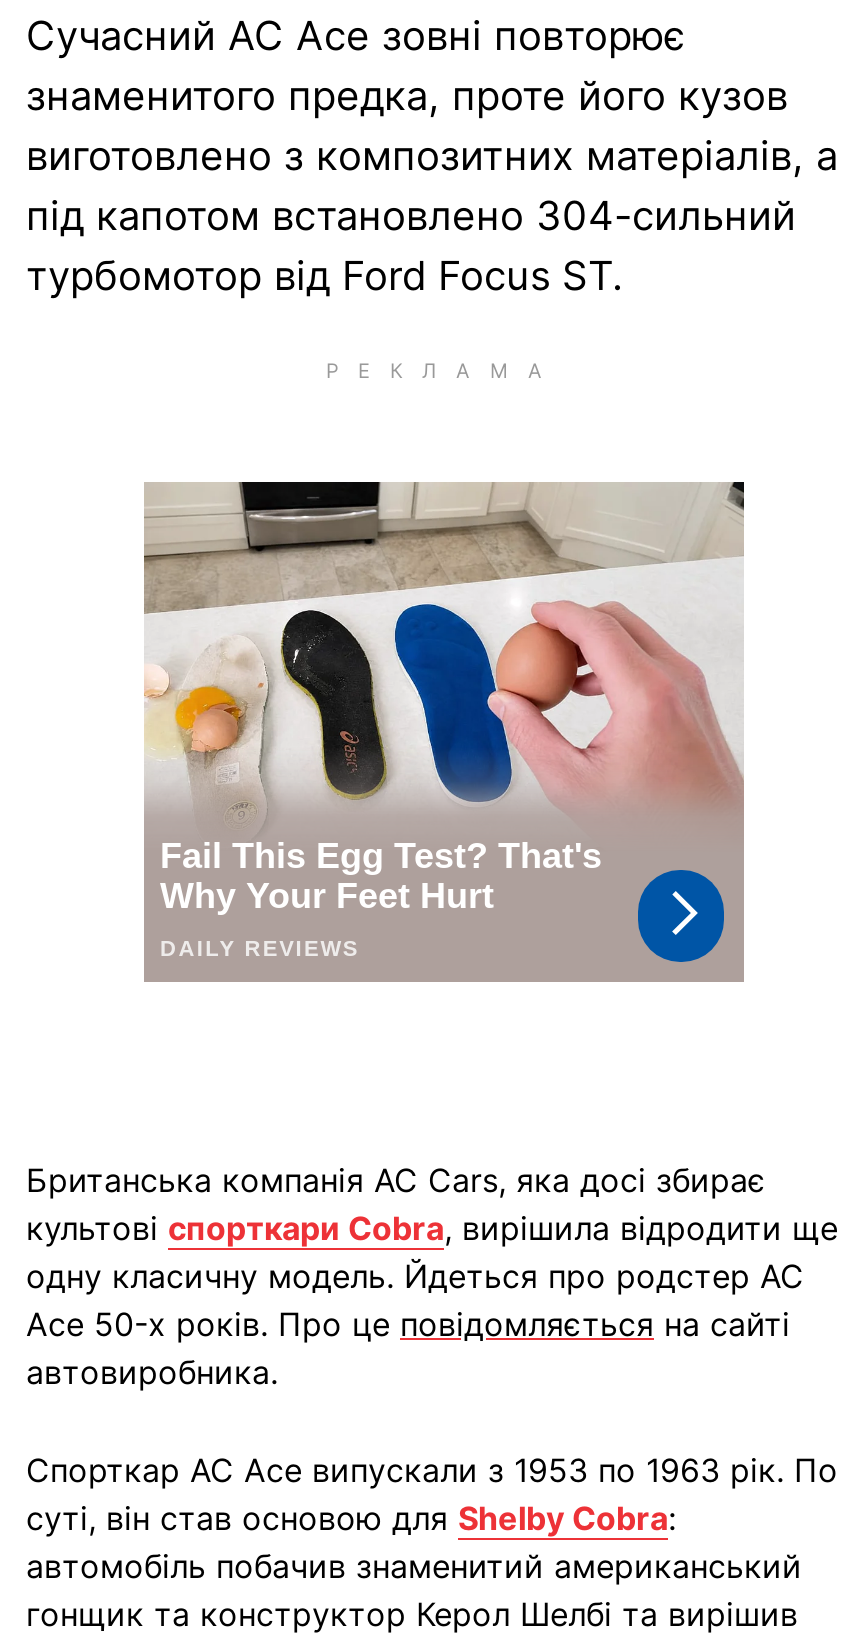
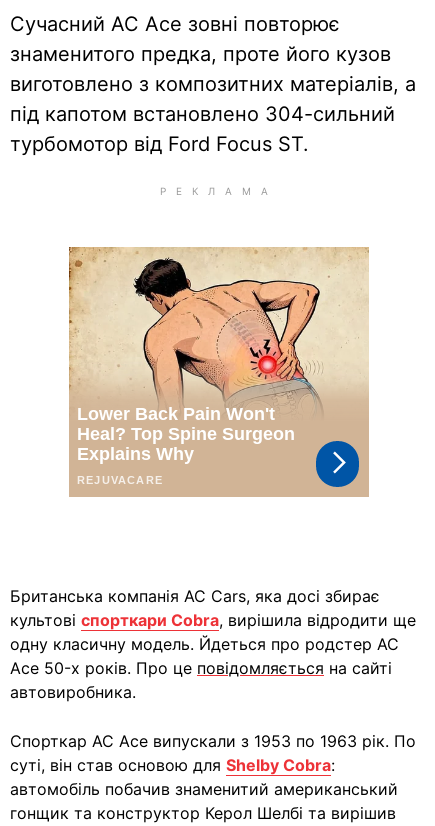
[144,480,746,980] [image] -> [68,247,369,496] [image]

